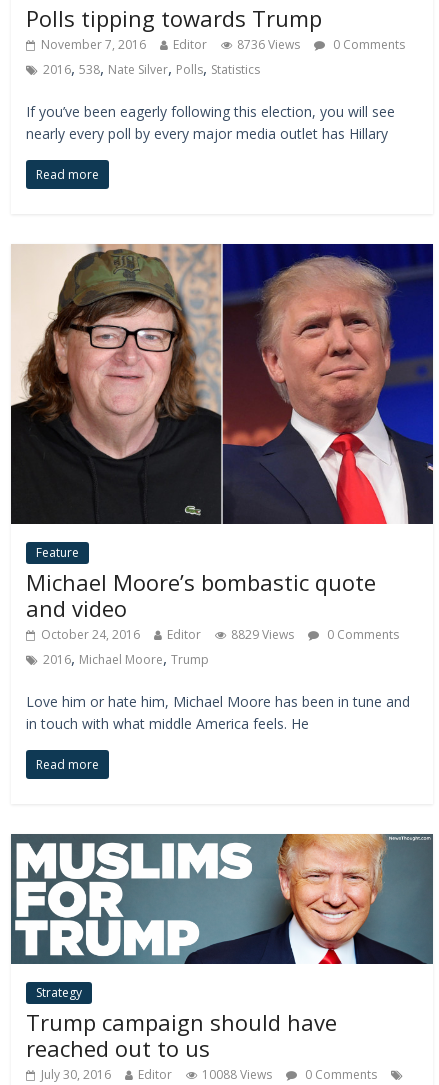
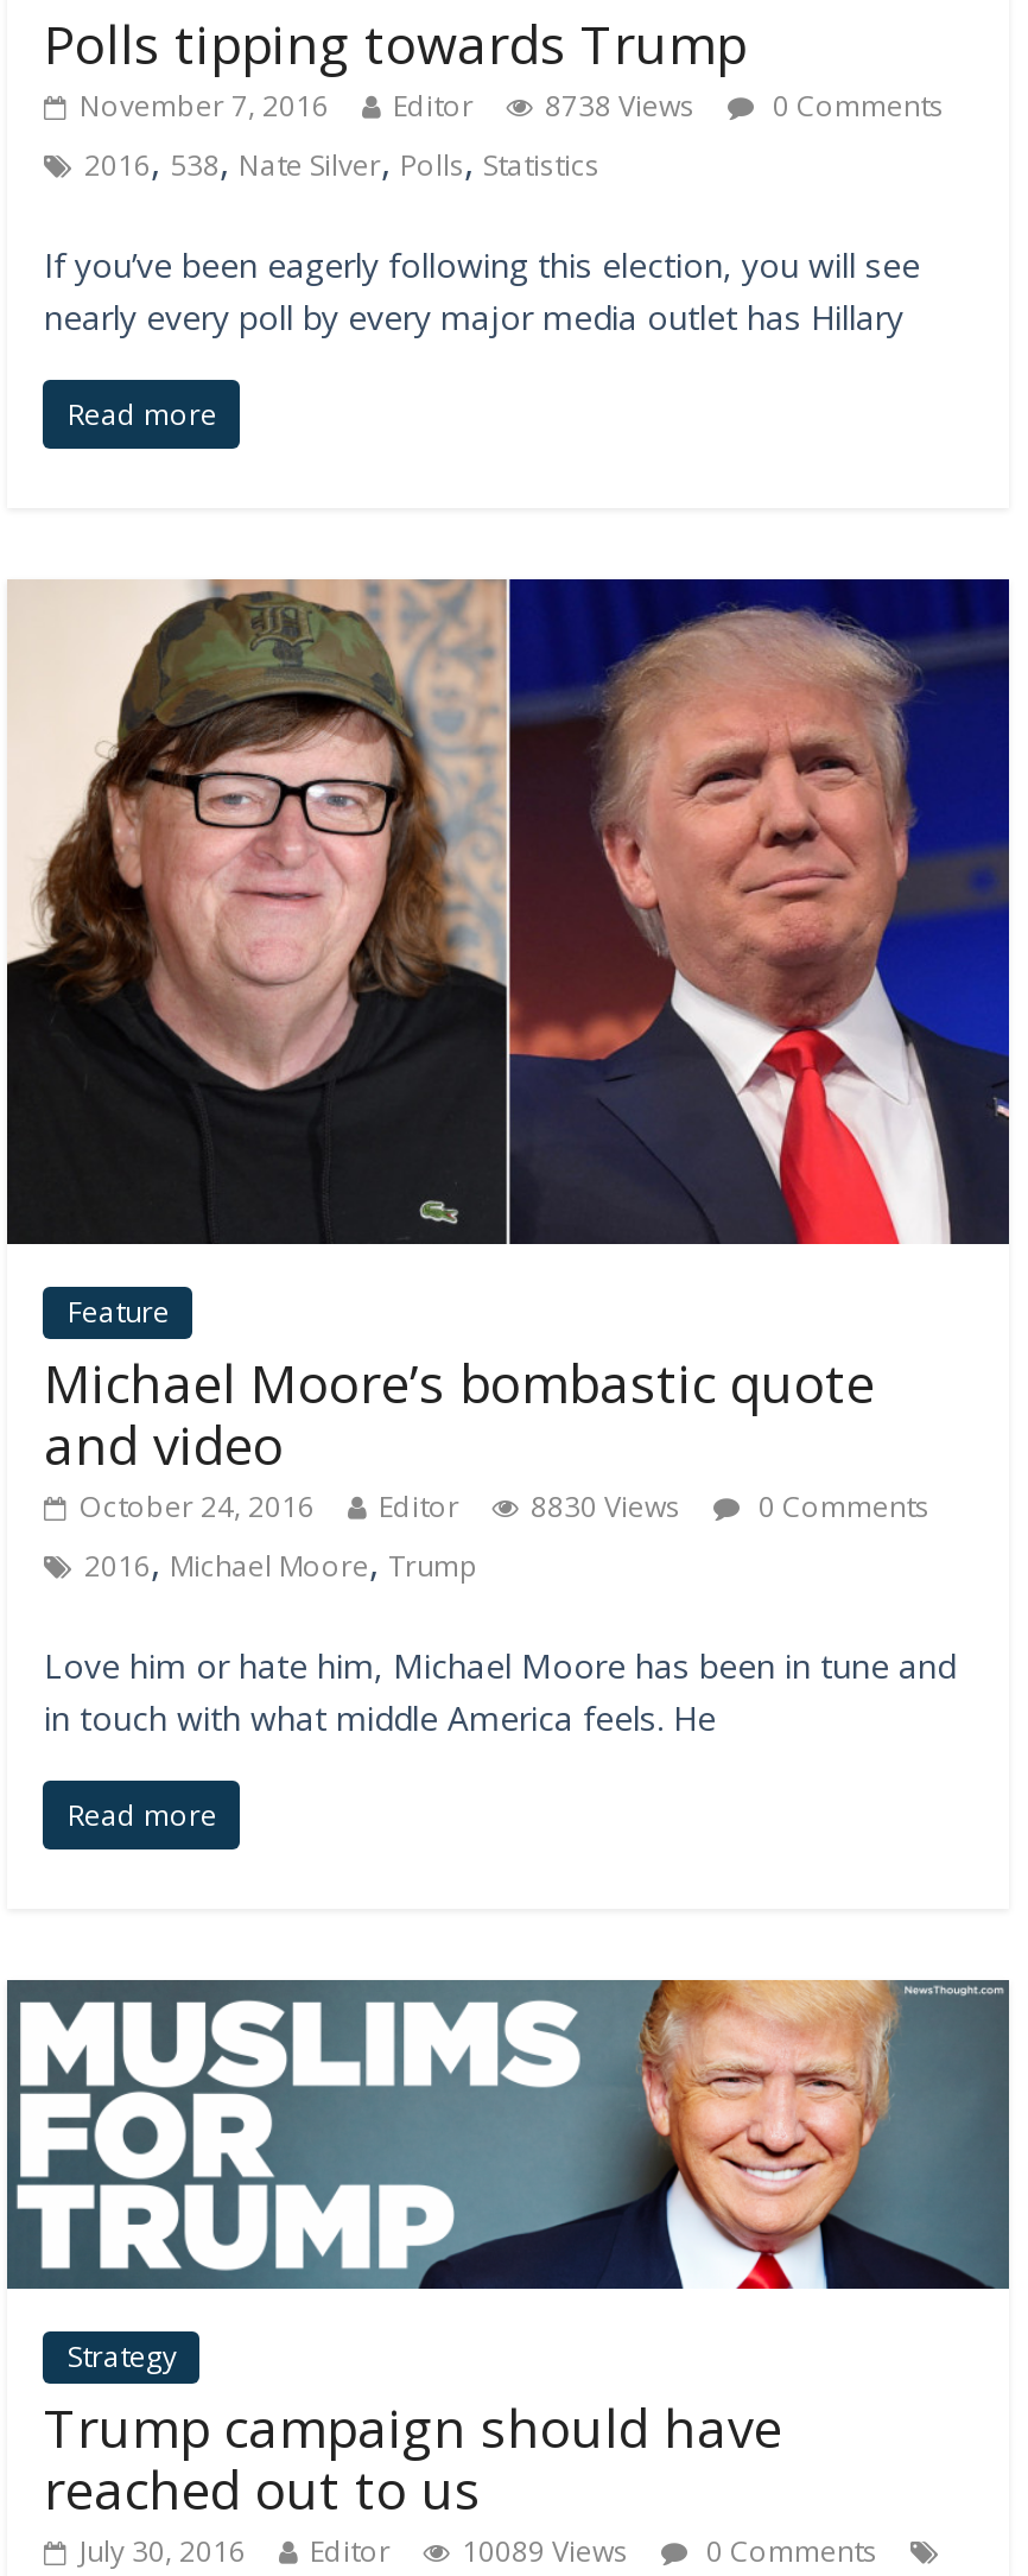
[41,36,405,53] November 7, 2016 Editor 8736 Views 0 Comments -> [79,87,943,127] November 7, 2016 Editor 8738 Views 0 Comments
[41,626,399,643] October 24, 2016 Editor 8829 Views 0 Comments -> [79,1487,929,1527] October 24, 2016 Editor 8830 Views 0 Comments
[41,1065,377,1082] July 30, 2016 Editor 10088 Views 0 Comments -> [79,2530,877,2570] July 30, 2016 Editor 10089 Views 0 Comments

